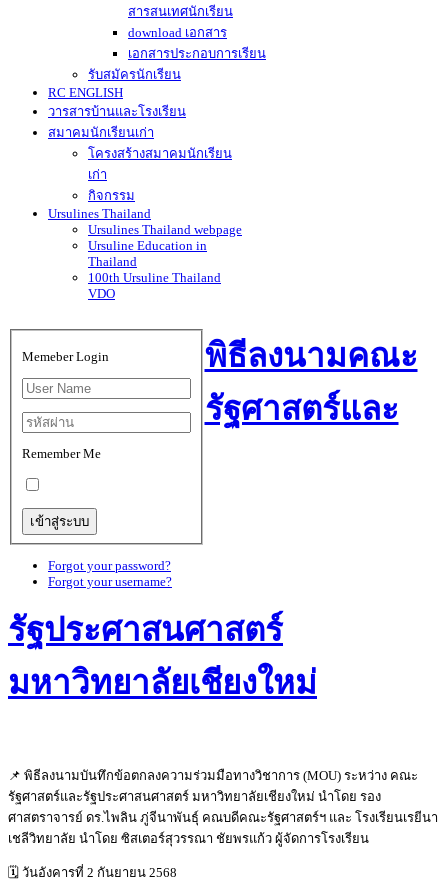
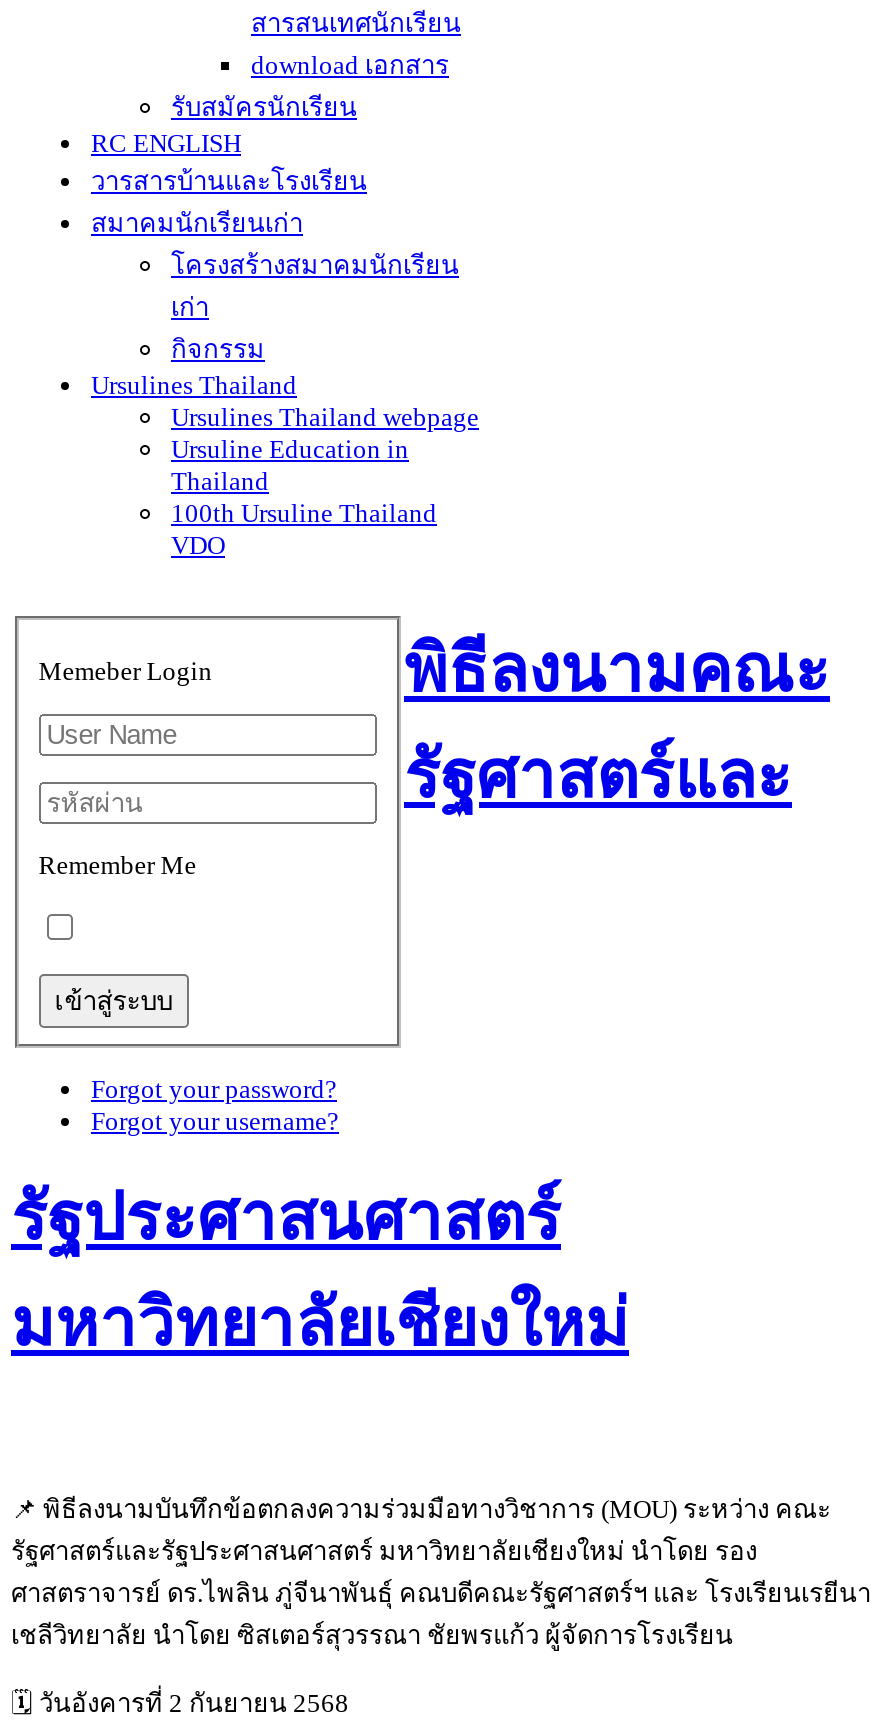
[128,46,266,61] เอกสารประกอบการเรียน -> none

